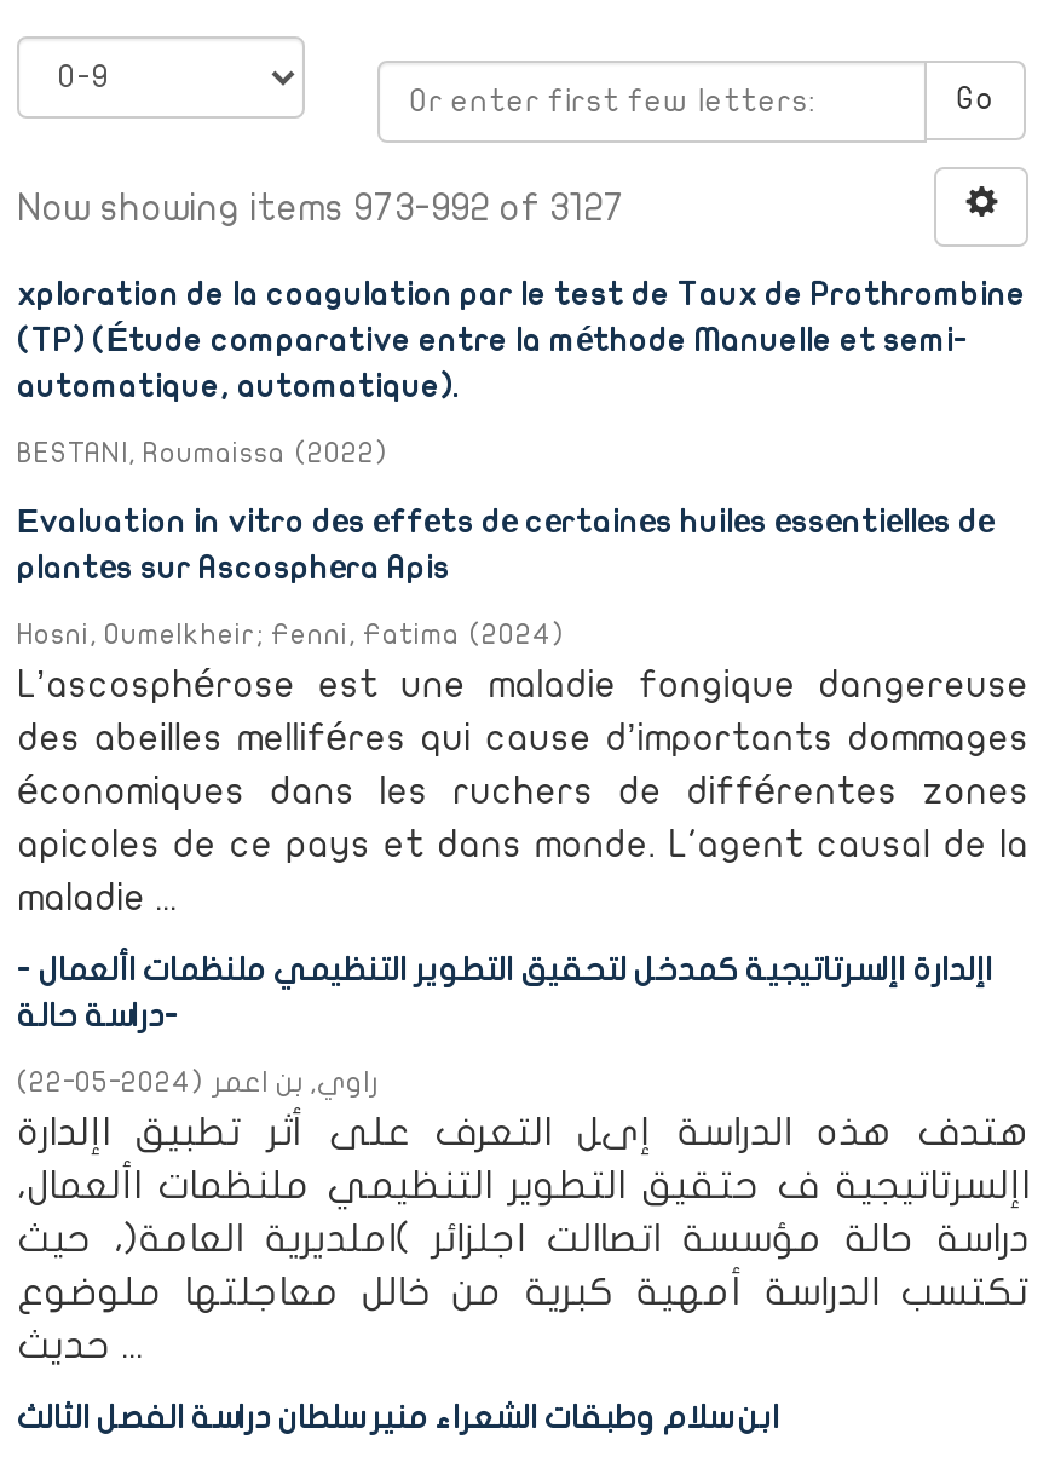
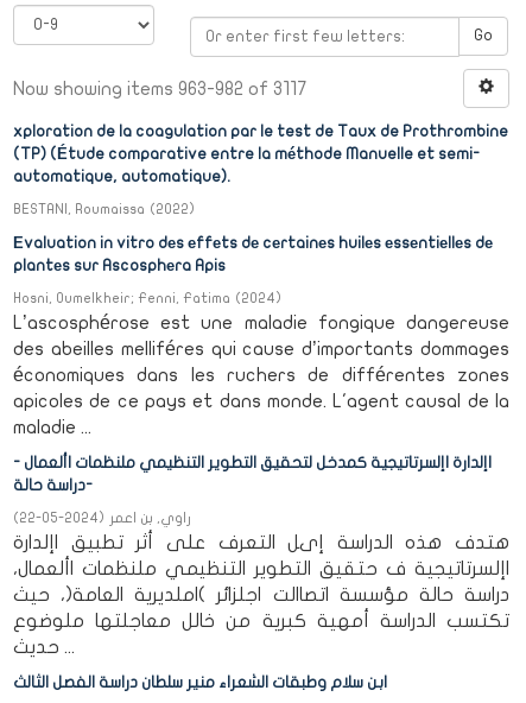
[17,189,624,228] Now showing items 973-992 of 3127 -> [13,80,308,99] Now showing items 963-982 of 3117

